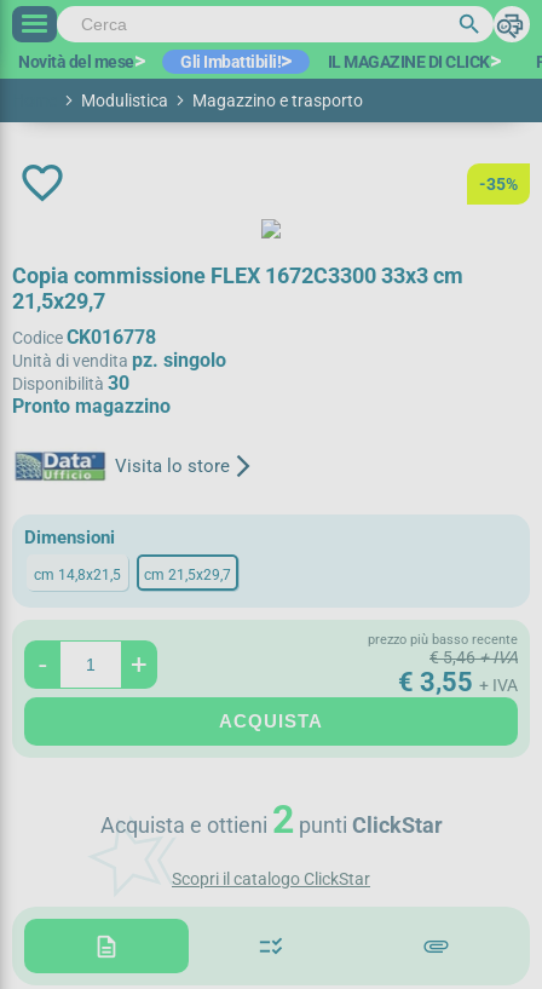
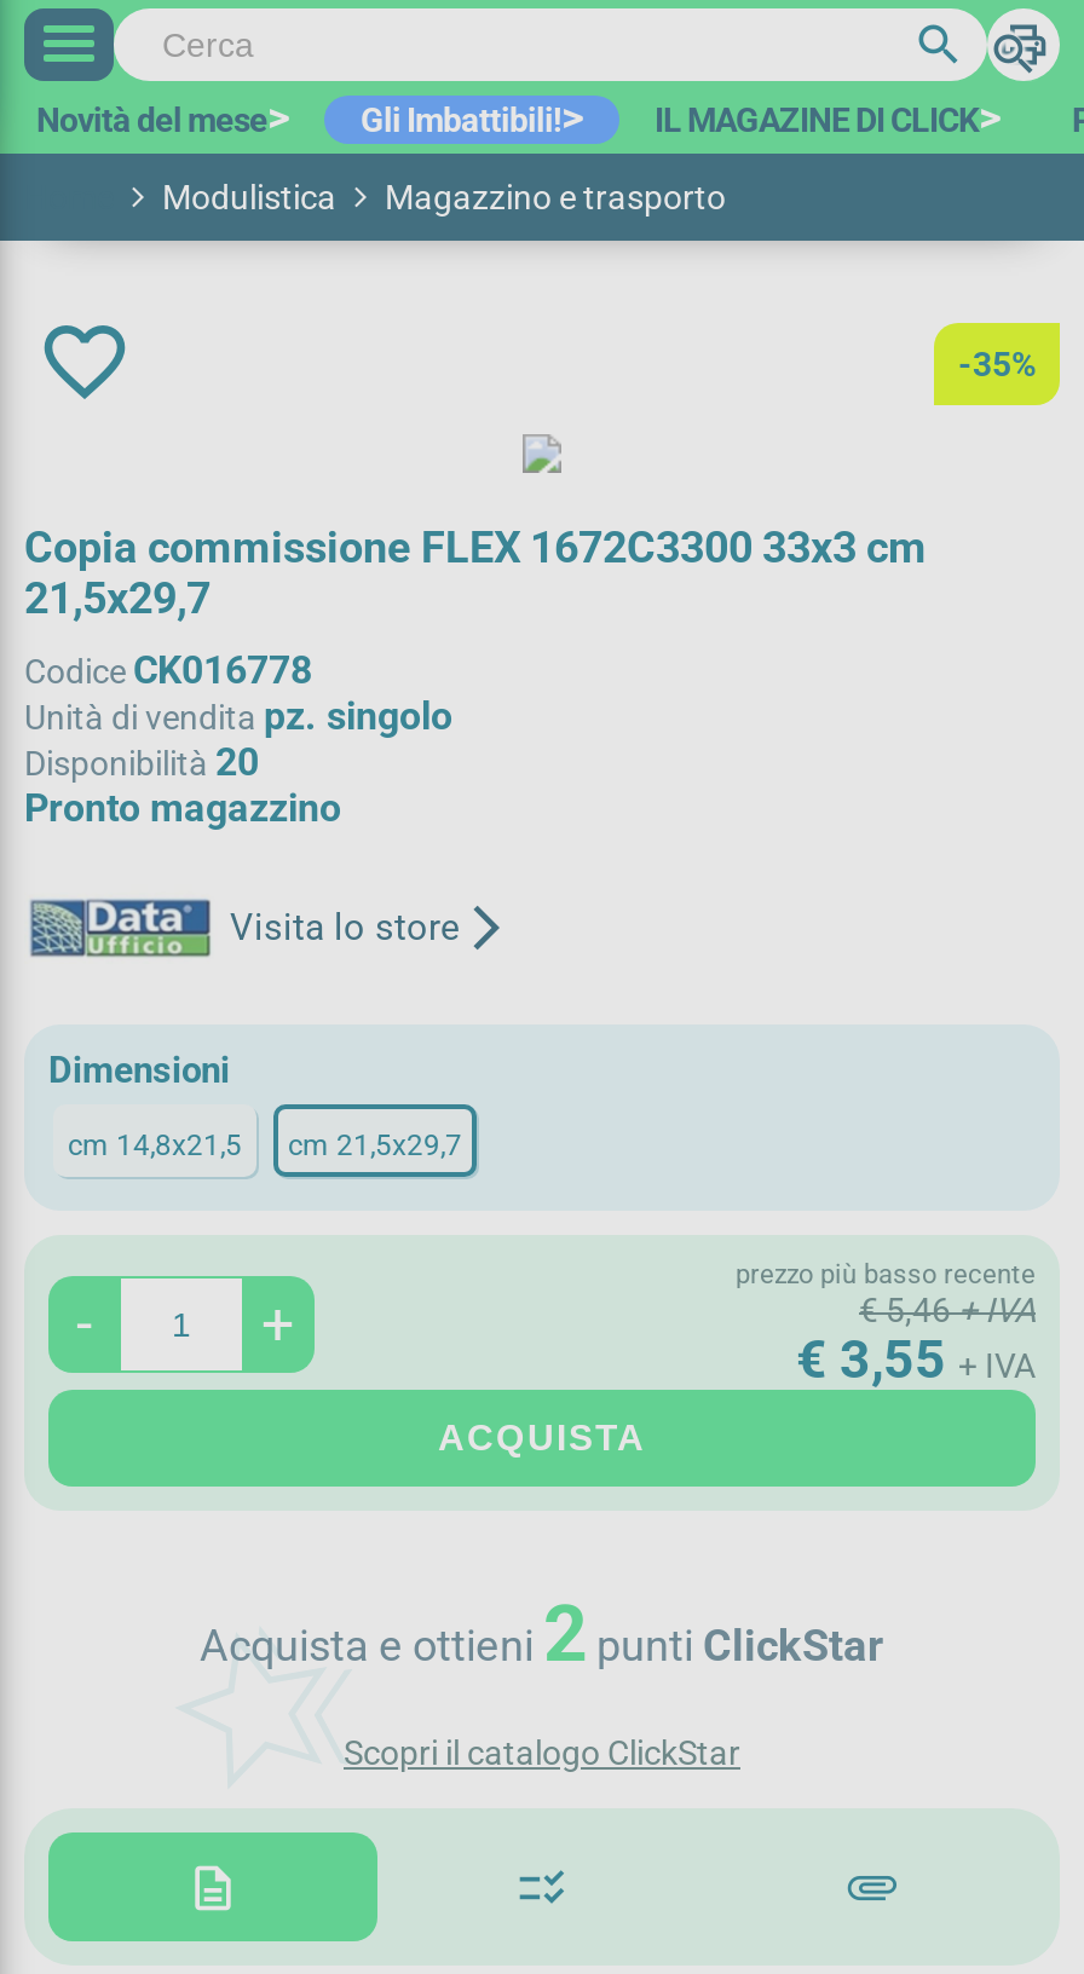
[12,372,129,395] Disponibilità 30 -> [24,739,259,785] Disponibilità 20

